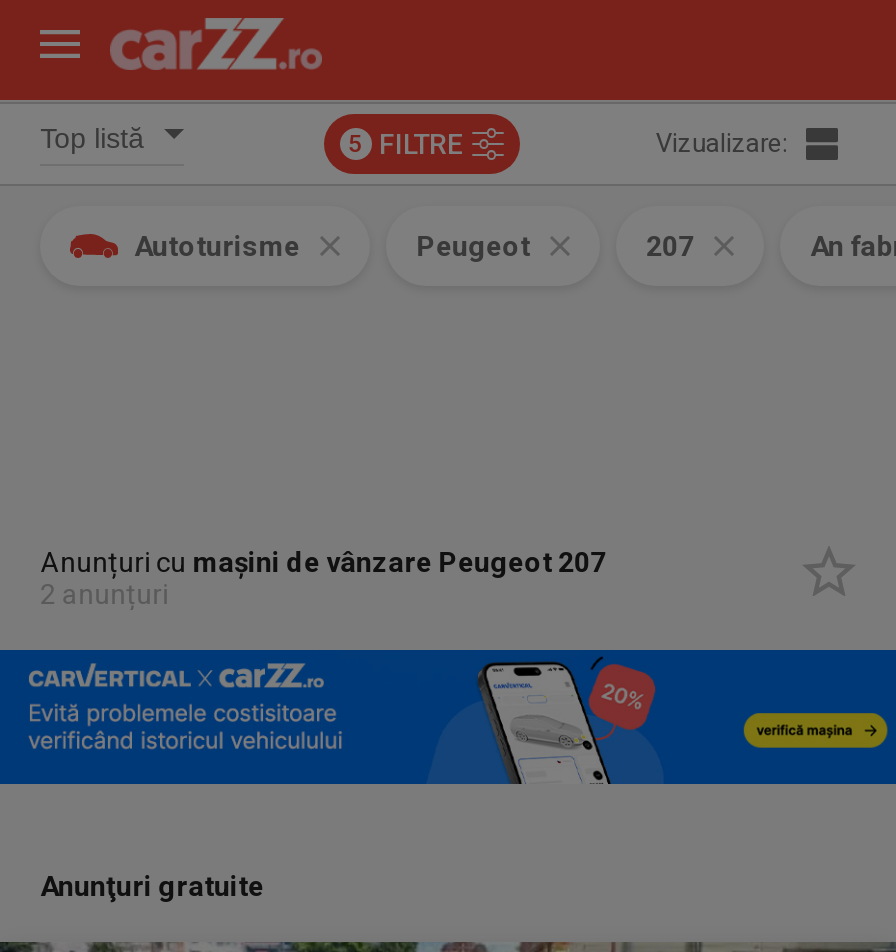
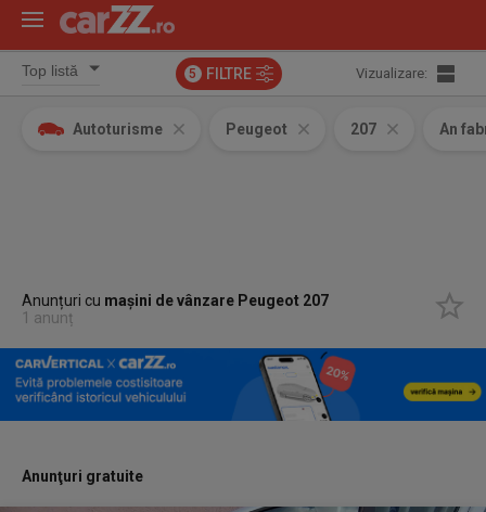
[40,578,168,610] 2 anunțuri -> [22,309,74,327] 1 anunț

